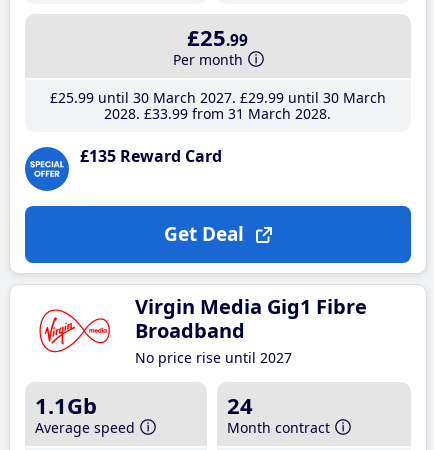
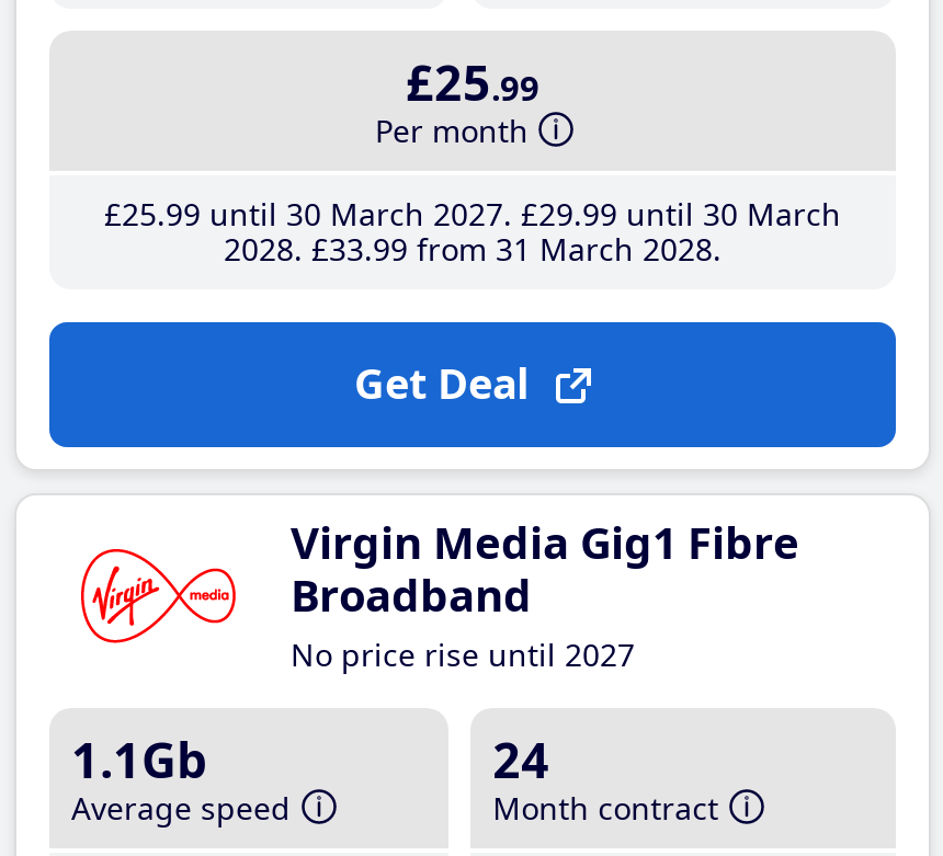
[24,145,222,192] [image] | £135 Reward Card -> none

